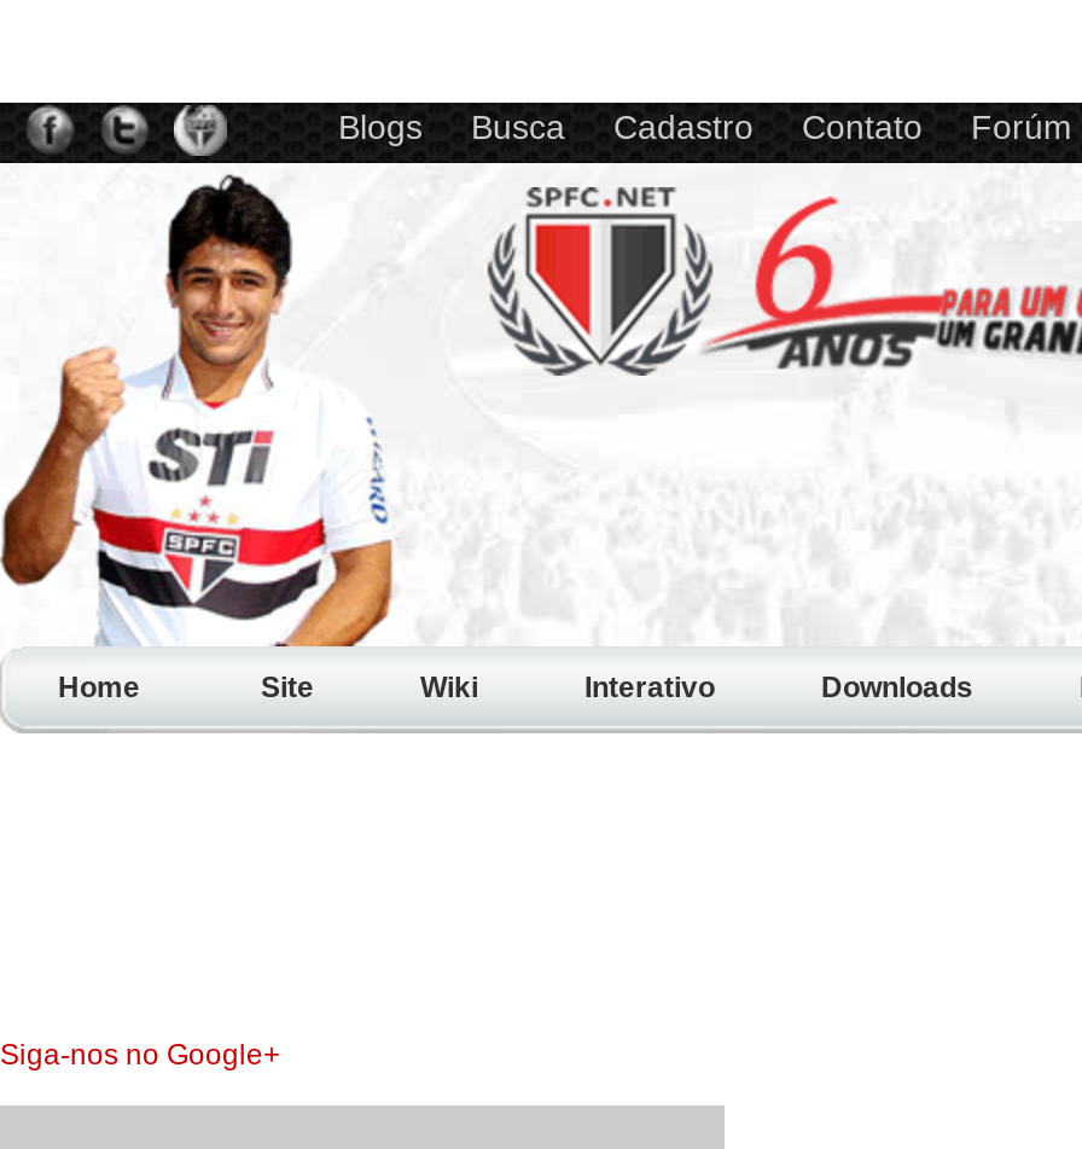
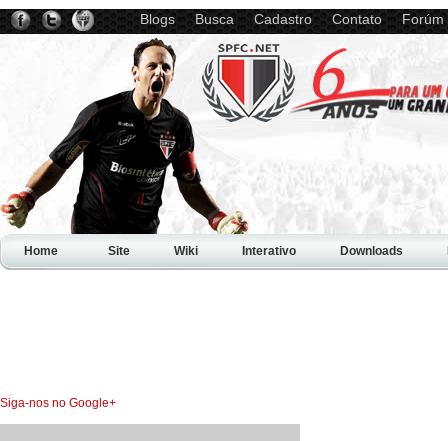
[7,173,597,649] [image] -> [3,37,249,235] [image]

